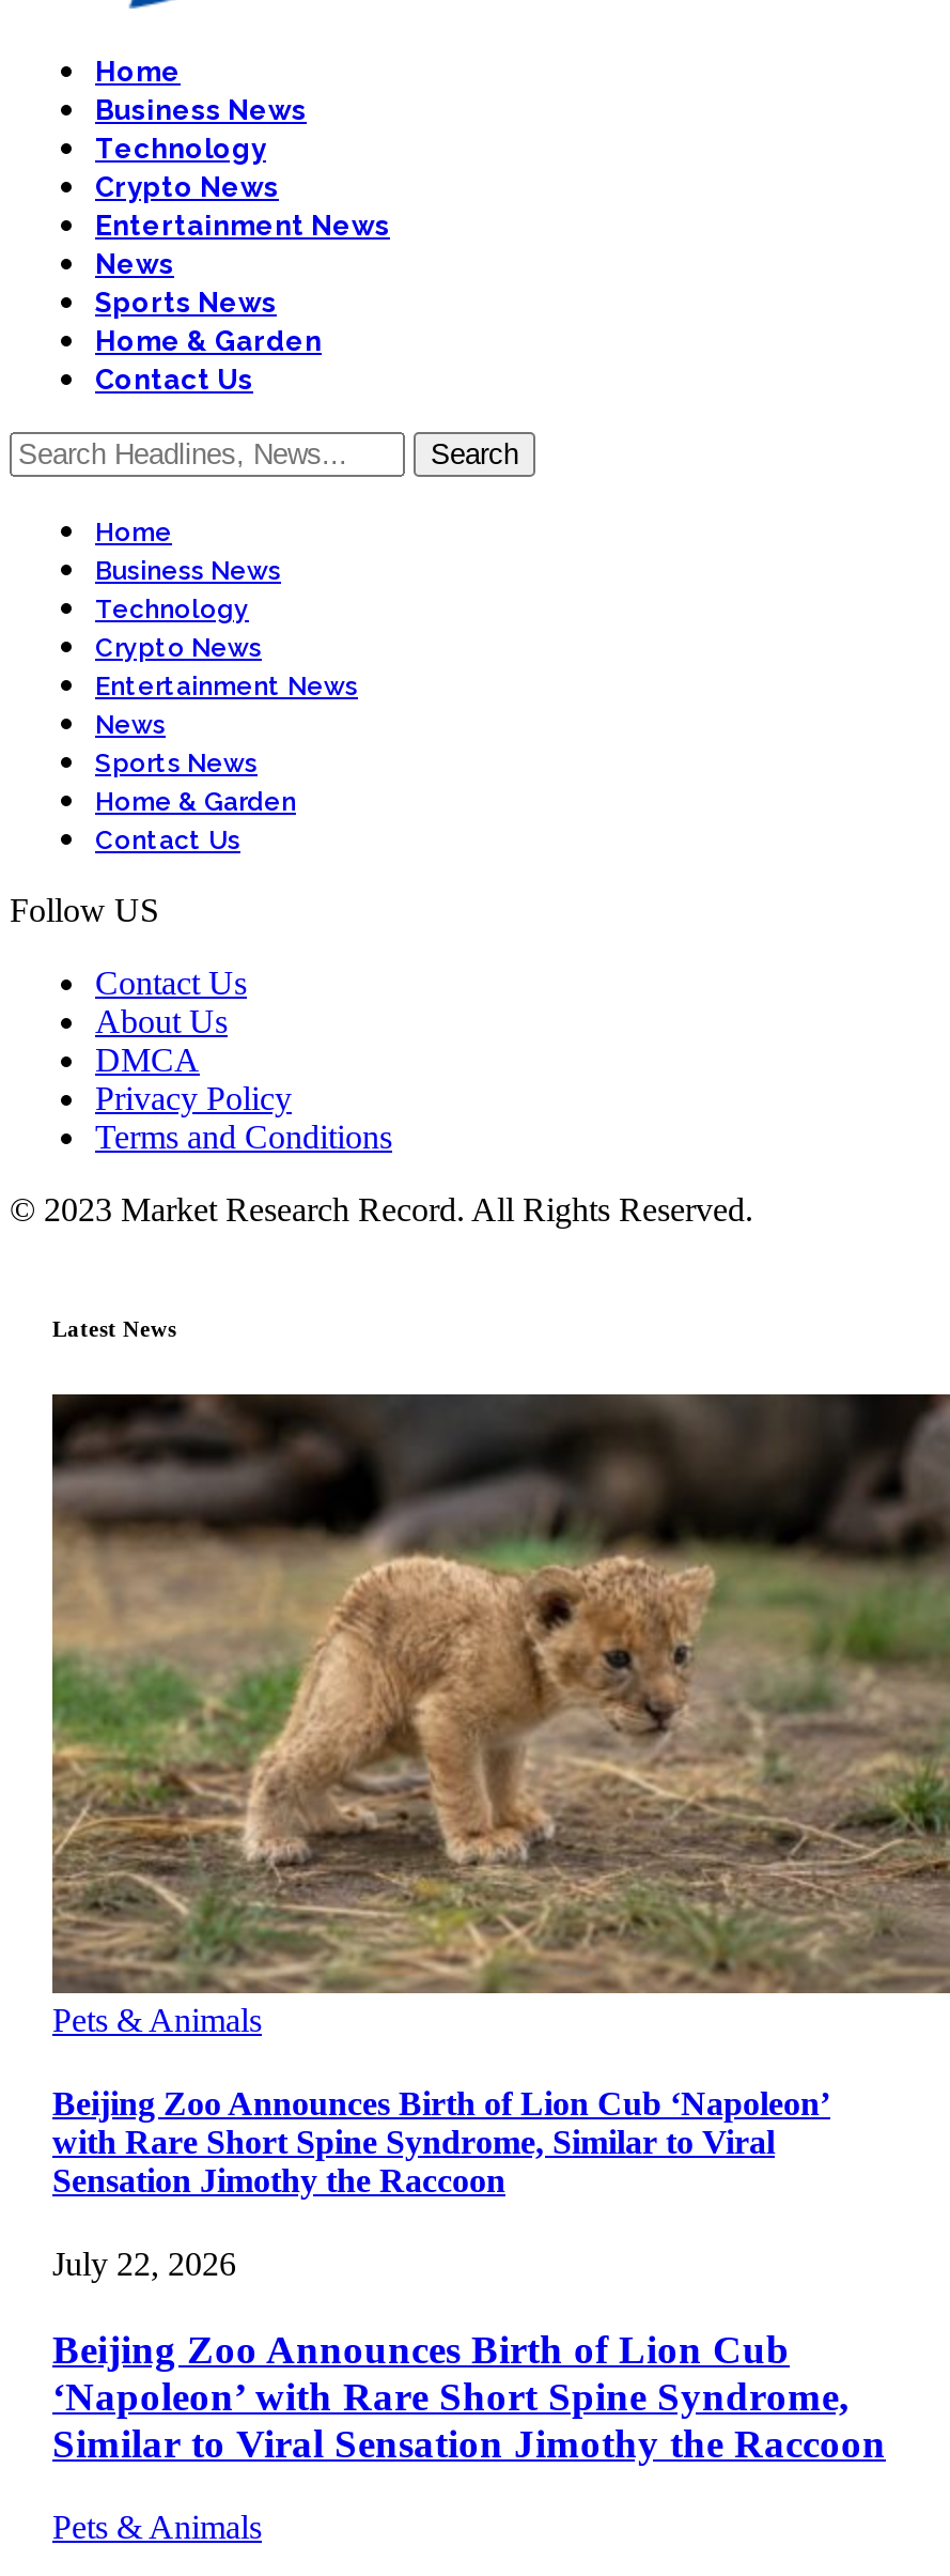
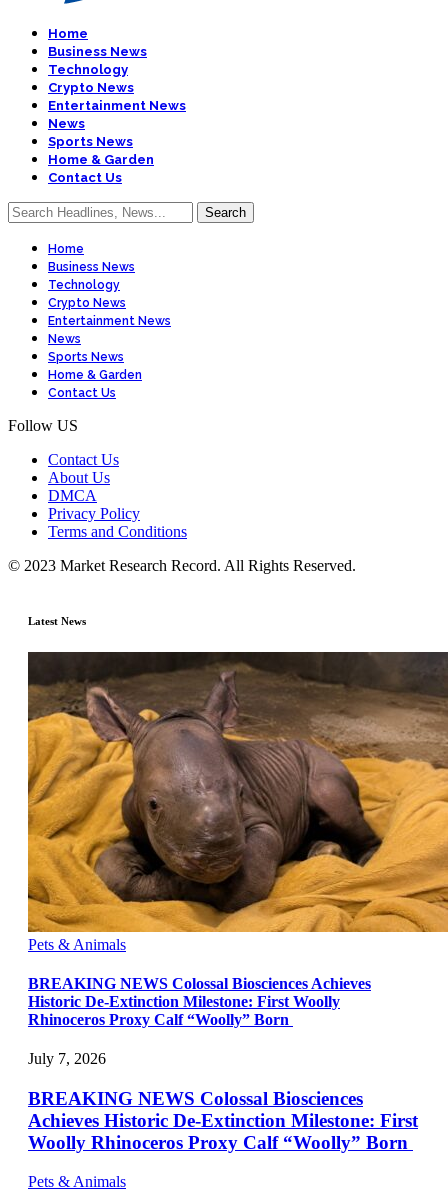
[50,1394,944,1995] [image] -> [27,652,445,933] [image]
[52,2085,830,2199] Beijing Zoo Announces Birth of Lion Cub ‘Napoleon’ | with Rare Short Spine Syndrome, Similar to Viral | Sensation Jimothy the Raccoon -> [28,975,371,1028] BREAKING NEWS Colossal Biosciences Achieves | Historic De-Extinction Milestone: First Woolly | Rhinoceros Proxy Calf “Woolly” Born
[52,2246,236,2283] July 22, 2026 -> [28,1050,106,1067] July 7, 2026
[52,2327,886,2467] Beijing Zoo Announces Birth of Lion Cub | ‘Napoleon’ with Rare Short Spine Syndrome, | Similar to Viral Sensation Jimothy the Raccoon -> [28,1088,418,1153] BREAKING NEWS Colossal Biosciences | Achieves Historic De-Extinction Milestone: First | Woolly Rhinoceros Proxy Calf “Woolly” Born

